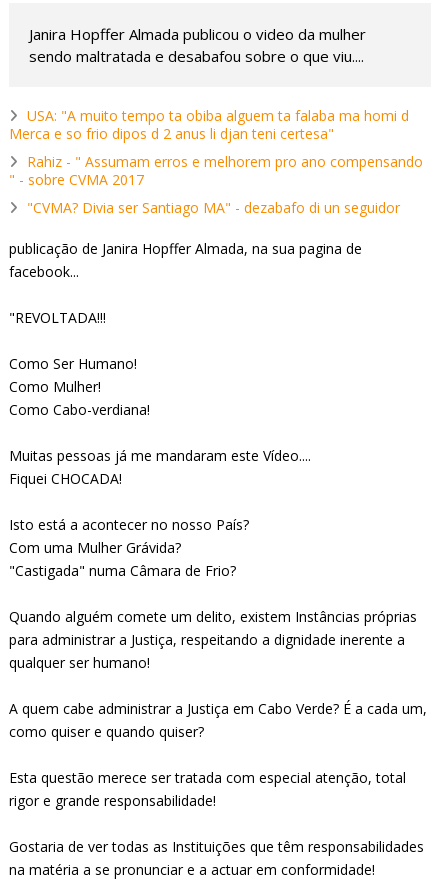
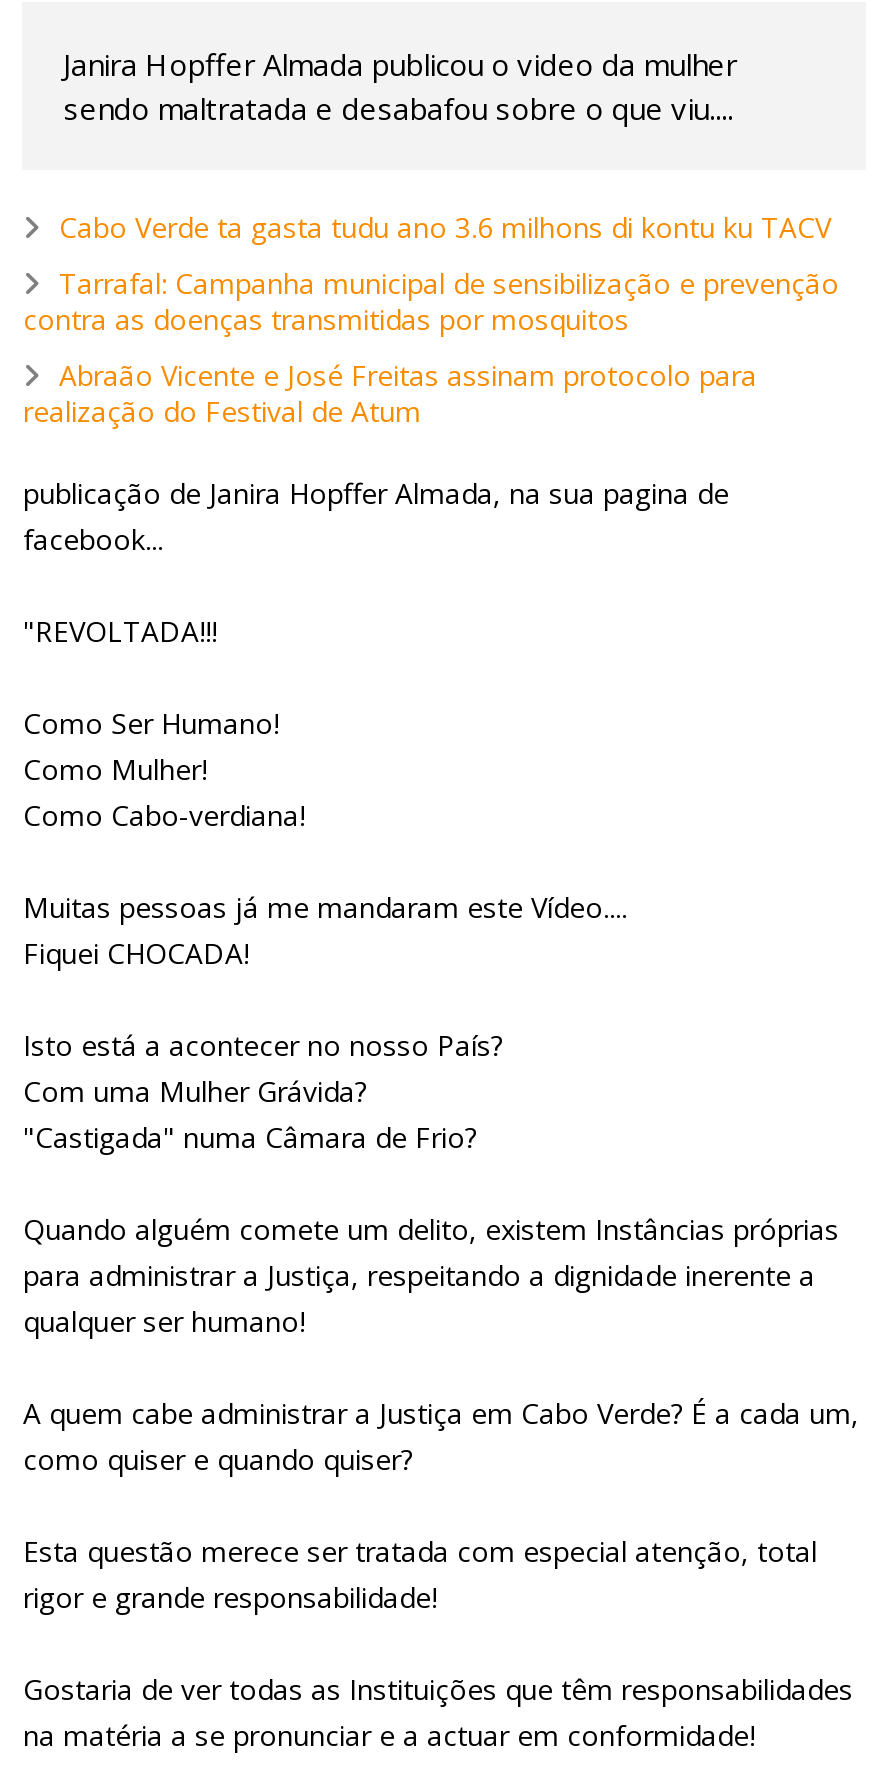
[9,106,409,143] USA: "A muito tempo ta obiba alguem ta falaba ma homi d | Merca e so frio dipos d 2 anus li djan teni certesa" -> [59,209,831,247] Cabo Verde ta gasta tudu ano 3.6 milhons di kontu ku TACV
[9,152,423,189] Rahiz - " Assumam erros e melhorem pro ano compensando | " - sobre CVMA 2017 -> [23,265,839,339] Tarrafal: Campanha municipal de sensibilização e prevenção | contra as doenças transmitidas por mosquitos
[27,198,400,217] "CVMA? Divia ser Santiago MA" - dezabafo di un seguidor -> [23,357,757,431] Abraão Vicente e José Freitas assinam protocolo para | realização do Festival de Atum

